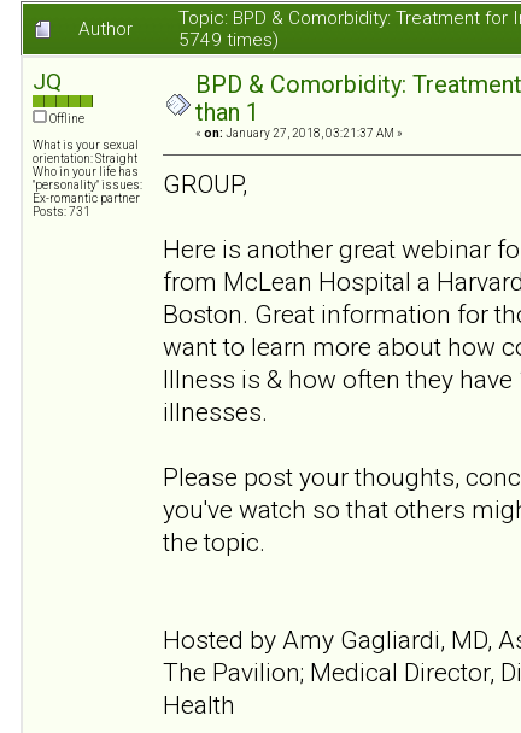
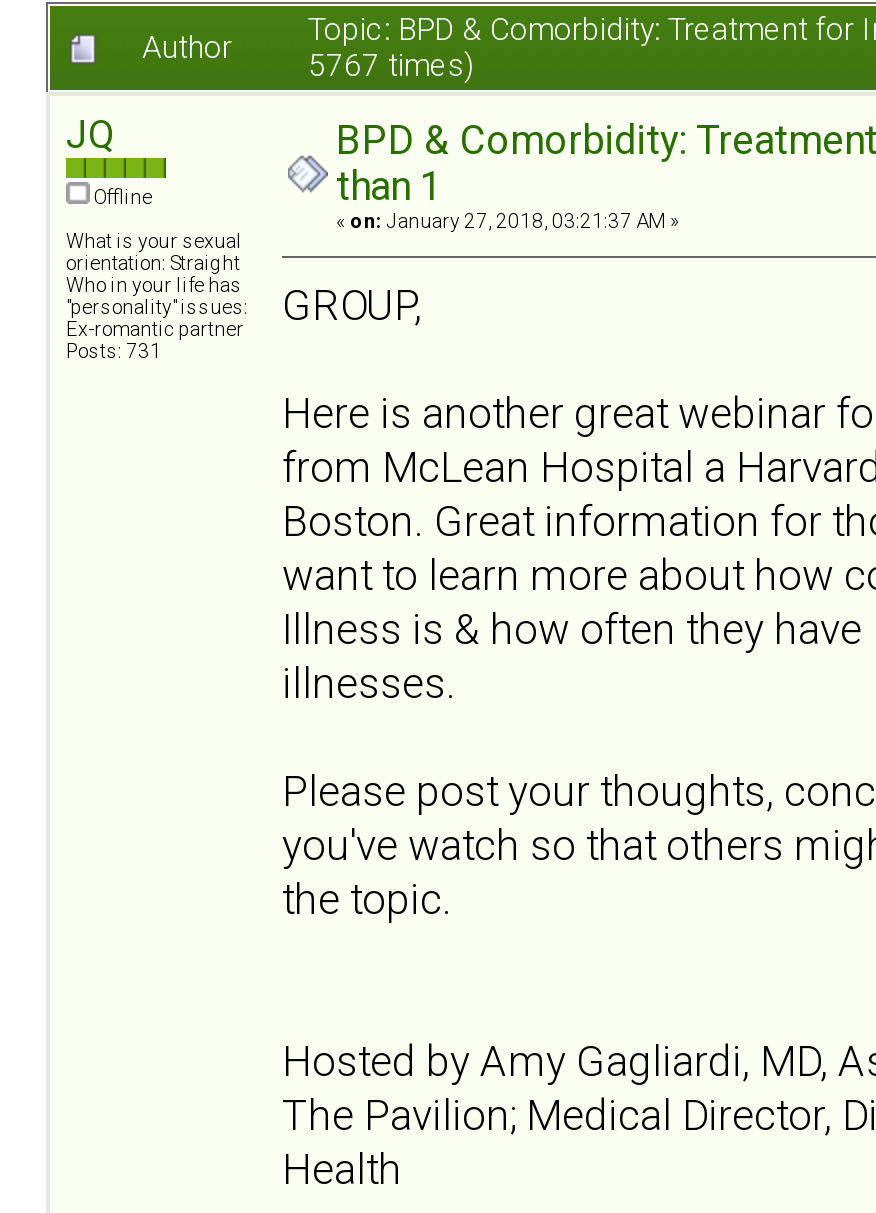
[178,29,279,50] 5749 times) -> [308,48,474,84] 5767 times)

